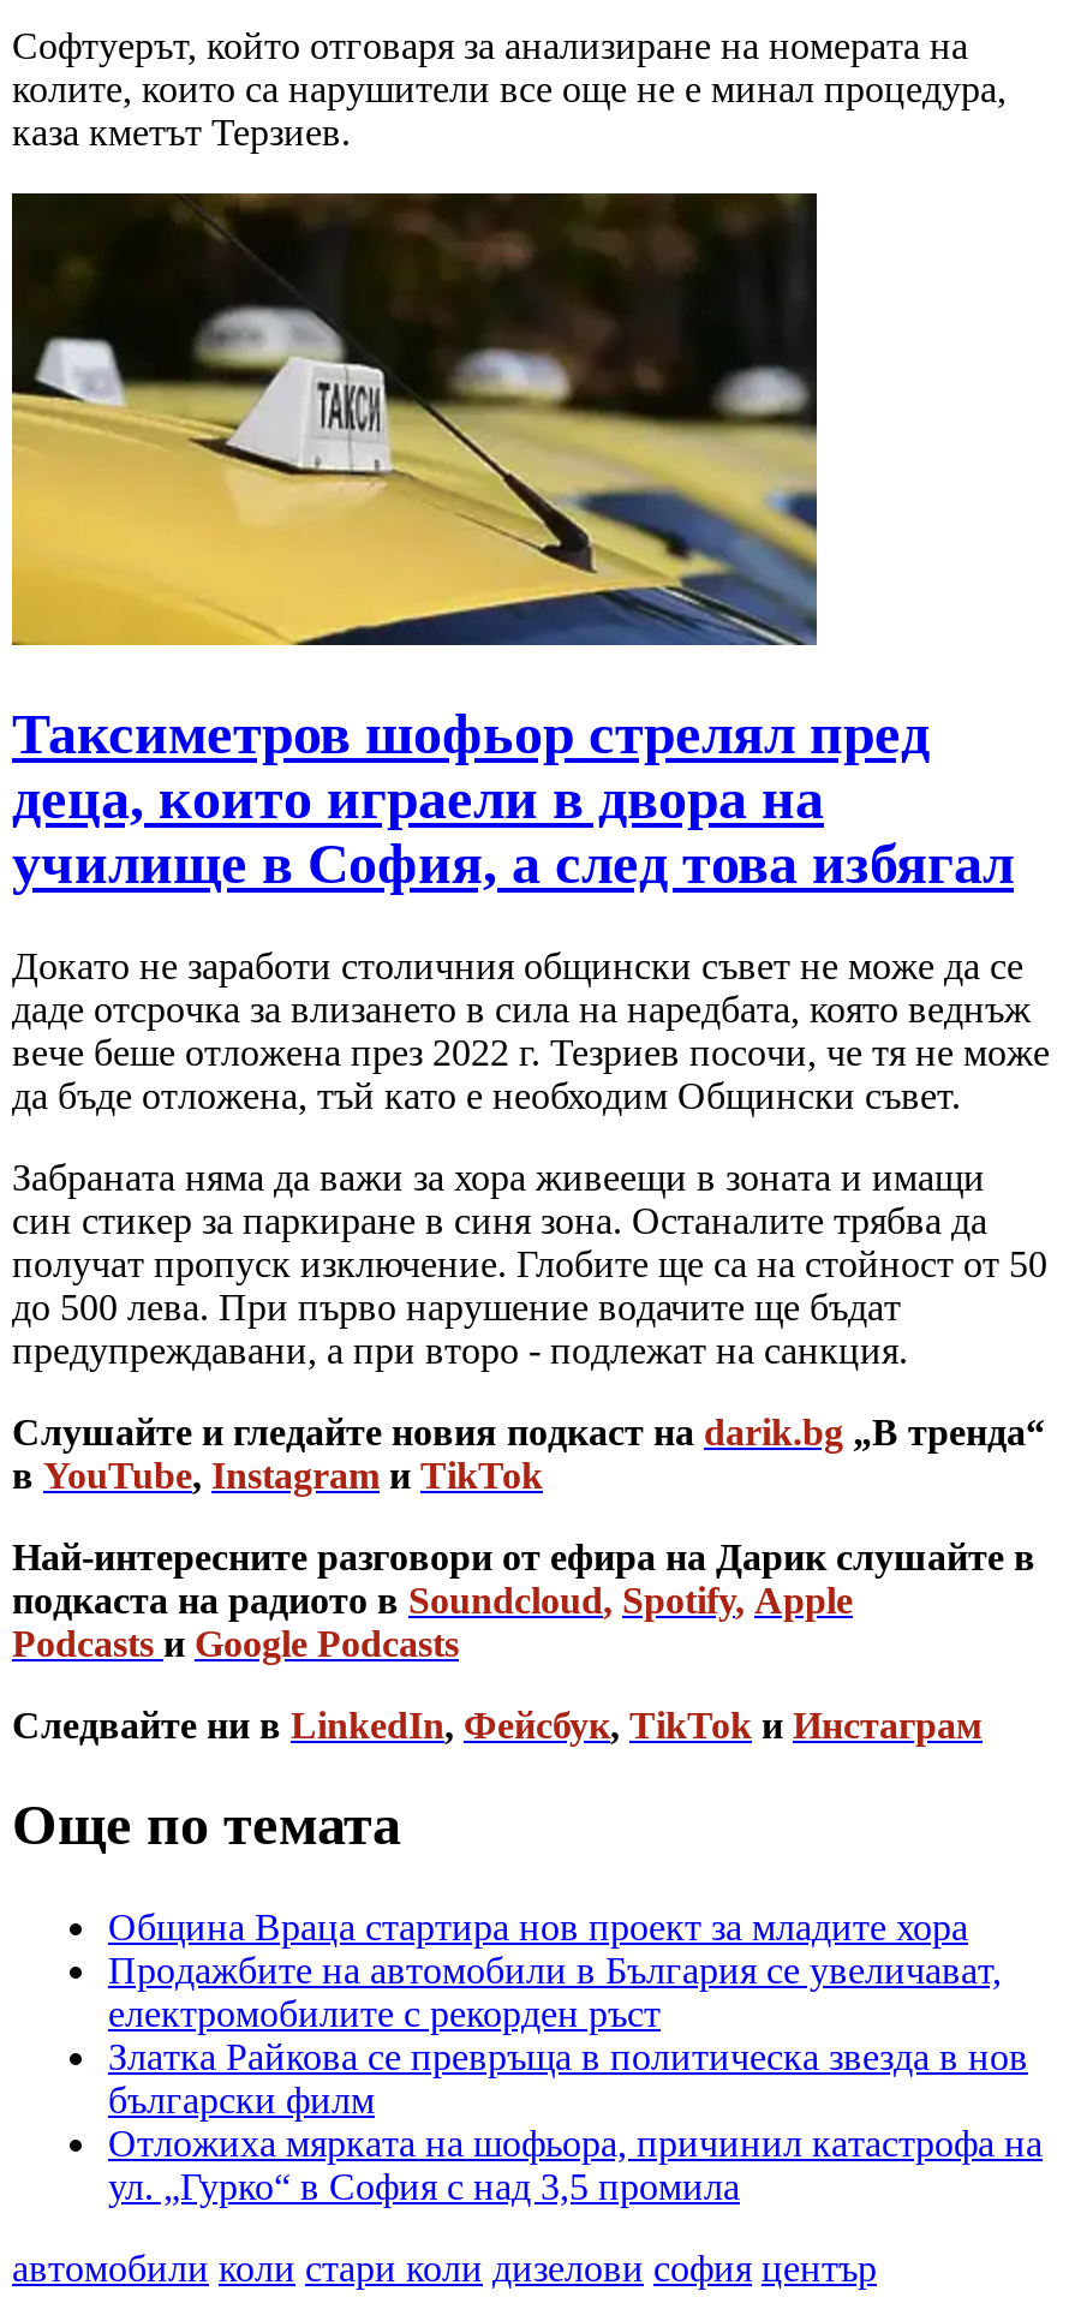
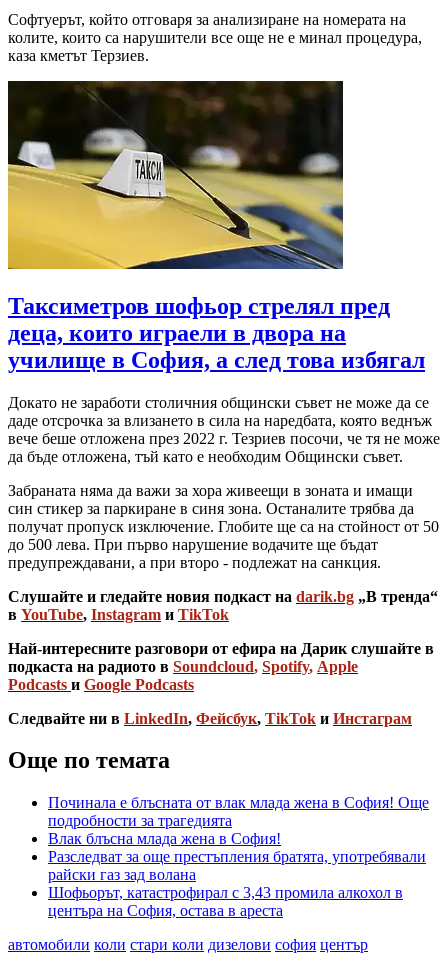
[108,1907,1043,2208] Община Враца стартира нов проект за младите хора | Продажбите на автомобили в България се увеличават, | електромобилите с рекорден ръст | Златка Райкова се превръща в политическа звезда в нов | български филм | Отложиха мярката на шофьора, причинил катастрофа на | ул. „Гурко“ в София с над 3,5 промила -> [48,794,429,919] Починала е блъсната от влак млада жена в София! Още | подробности за трагедията | Влак блъсна млада жена в София! | Разследват за още престъпления братята, употребявали | райски газ зад волана | Шофьорът, катастрофирал с 3,43 промила алкохол в | центъра на София, остава в ареста

